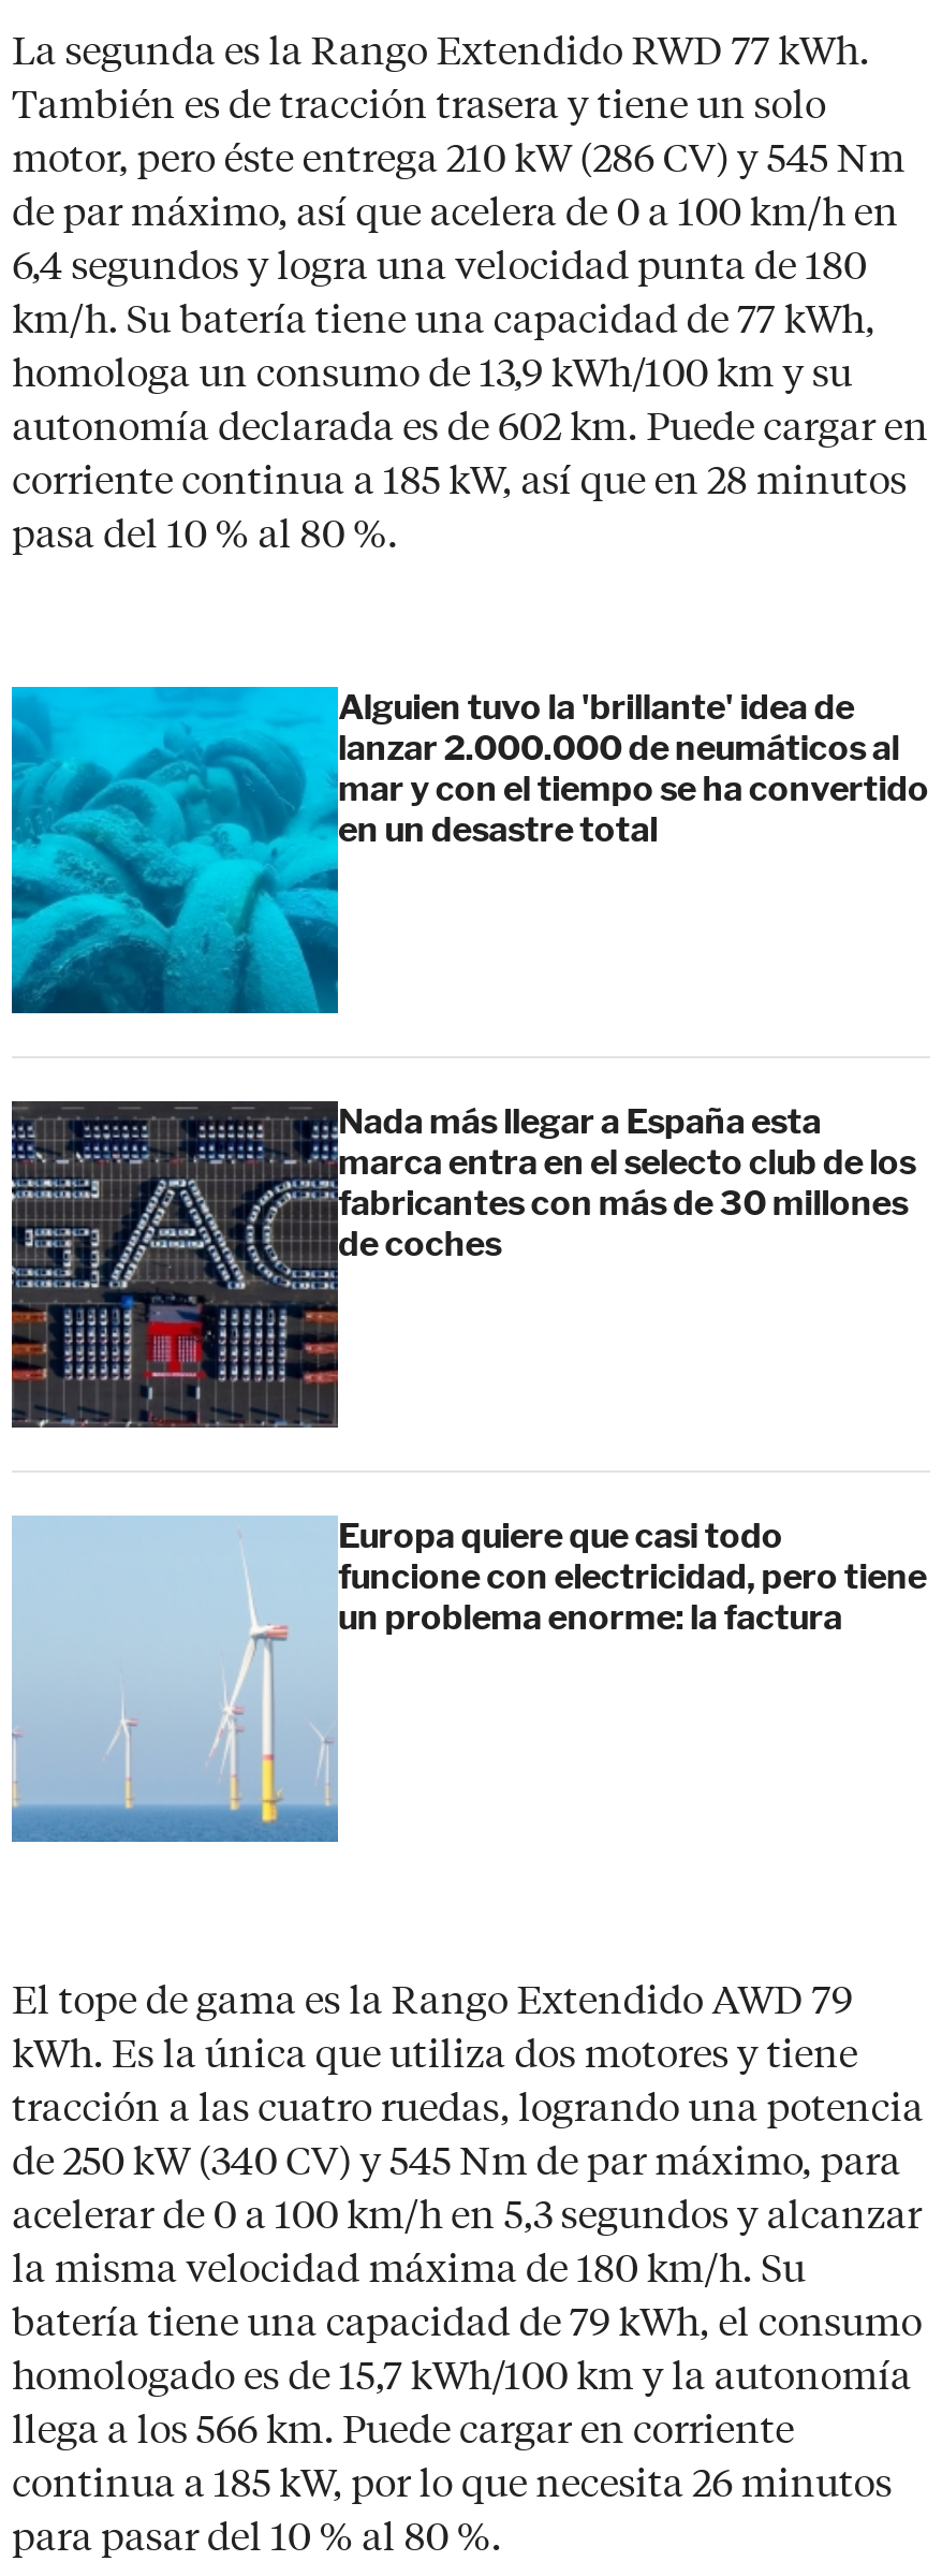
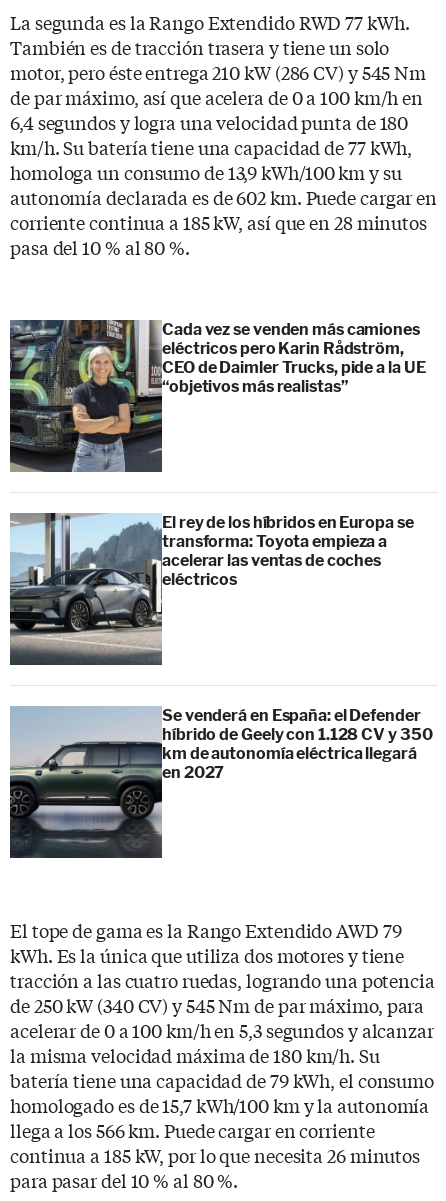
[10,685,929,1015] [image] | Alguien tuvo la 'brillante' idea de | lanzar 2.000.000 de neumáticos al | mar y con el tiempo se ha convertido | en un desastre total -> [9,319,425,473] [image] | Cada vez se venden más camiones | eléctricos pero Karin Rådström, | CEO de Daimler Trucks, pide a la UE | “objetivos más realistas”
[10,1099,916,1428] [image] | Nada más llegar a España esta | marca entra en el selecto club de los | fabricantes con más de 30 millones | de coches -> [9,513,413,664] [image] | El rey de los híbridos en Europa se | transforma: Toyota empieza a | acelerar las ventas de coches | eléctricos
[10,1515,927,1844] [image] | Europa quiere que casi todo | funcione con electricidad, pero tiene | un problema enorme: la factura -> [9,706,432,859] [image] | Se venderá en España: el Defender | híbrido de Geely con 1.128 CV y 350 | km de autonomía eléctrica llegará | en 2027

